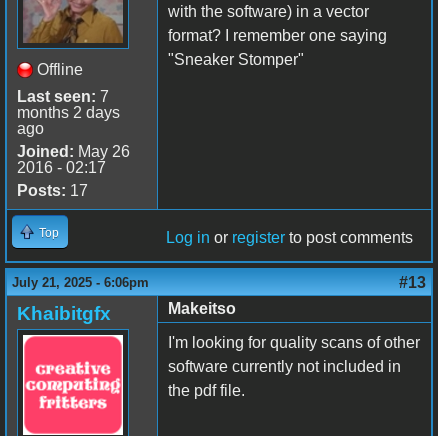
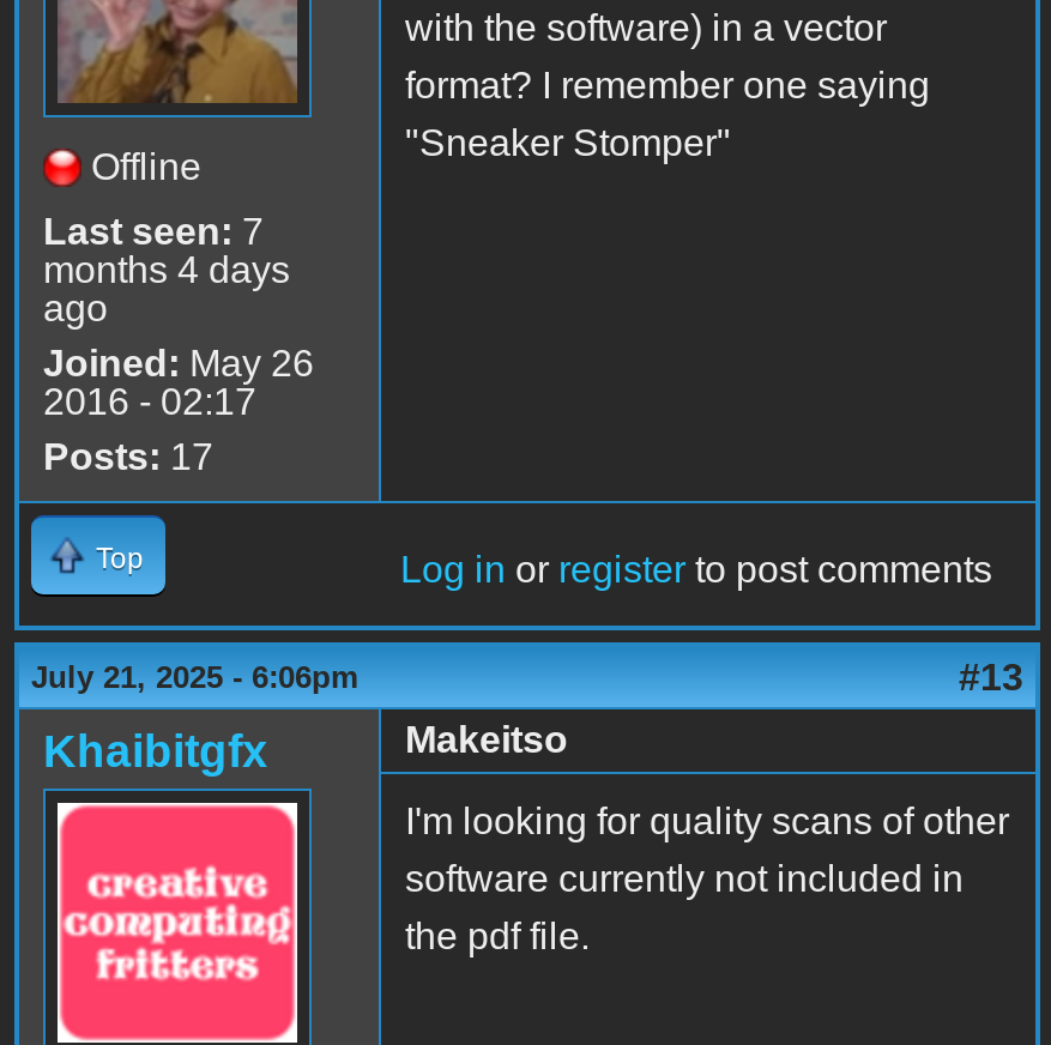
[17,104,120,121] months 2 days -> [43,250,290,290] months 4 days

